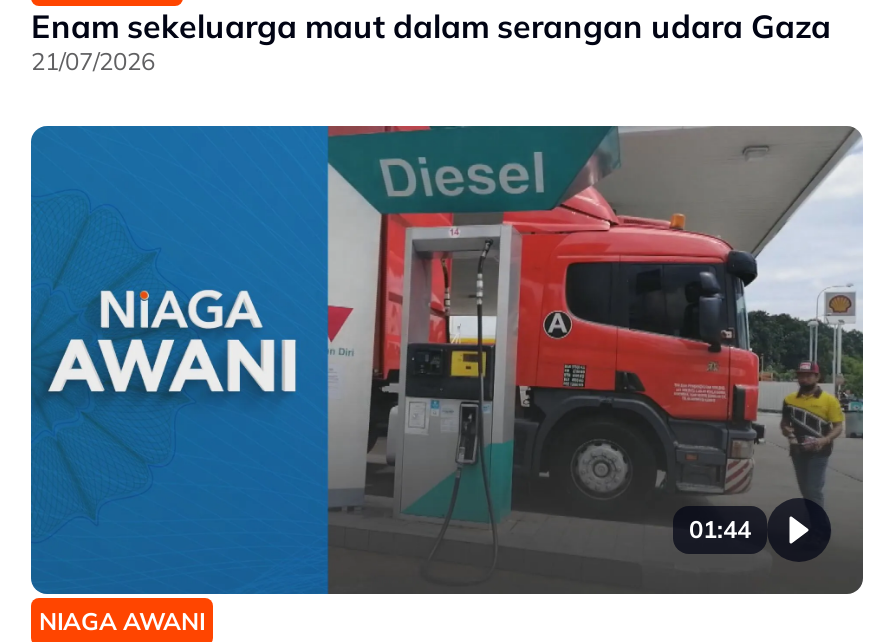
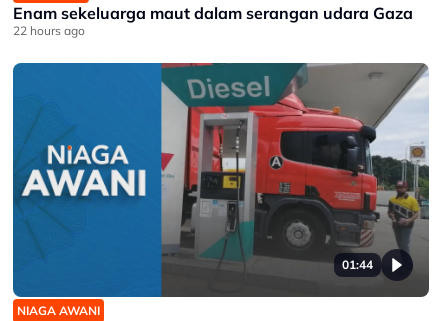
[31,46,155,76] 21/07/2026 -> [13,23,85,38] 22 hours ago

